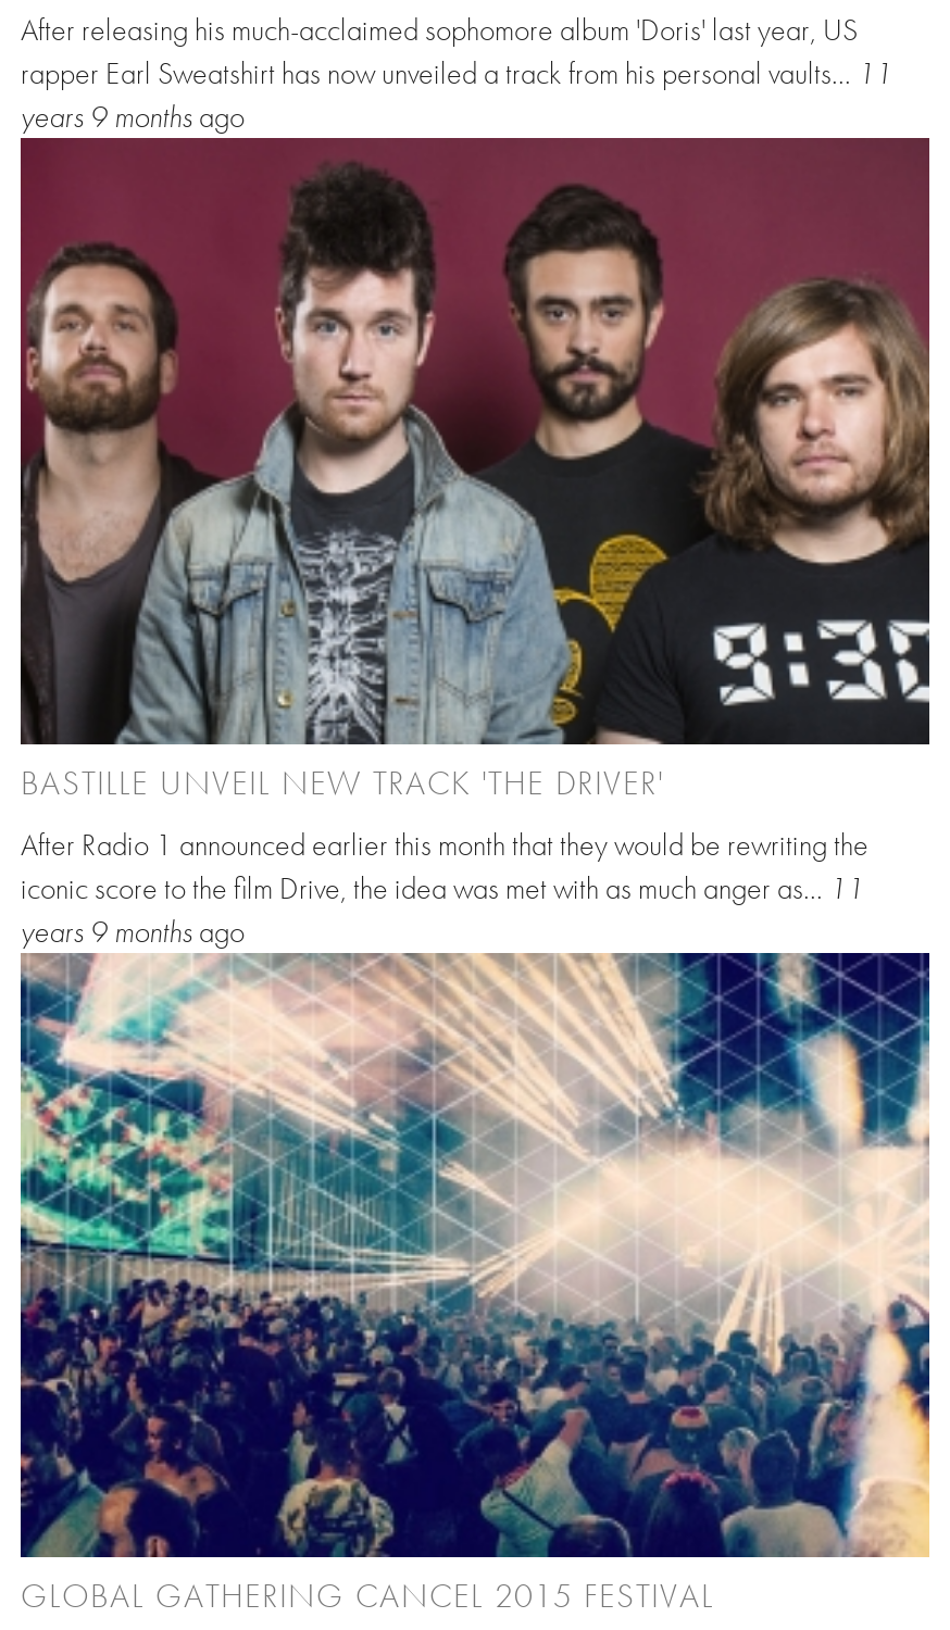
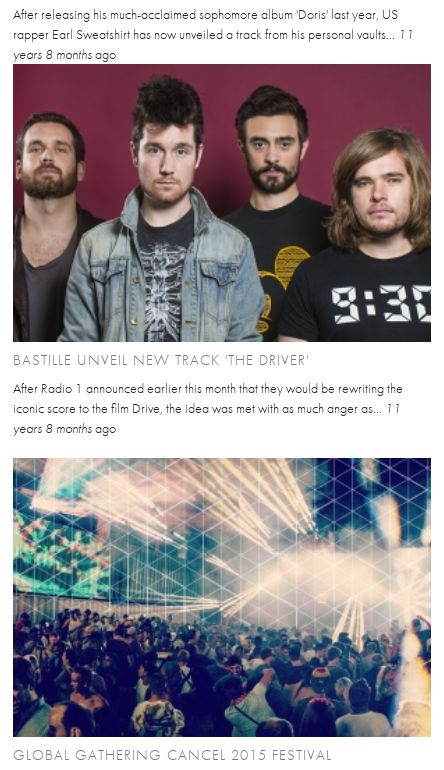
[21,97,245,136] years 9 months ago -> [13,45,116,63] years 8 months ago
[21,911,245,950] years 9 months ago -> [13,419,116,437] years 8 months ago

